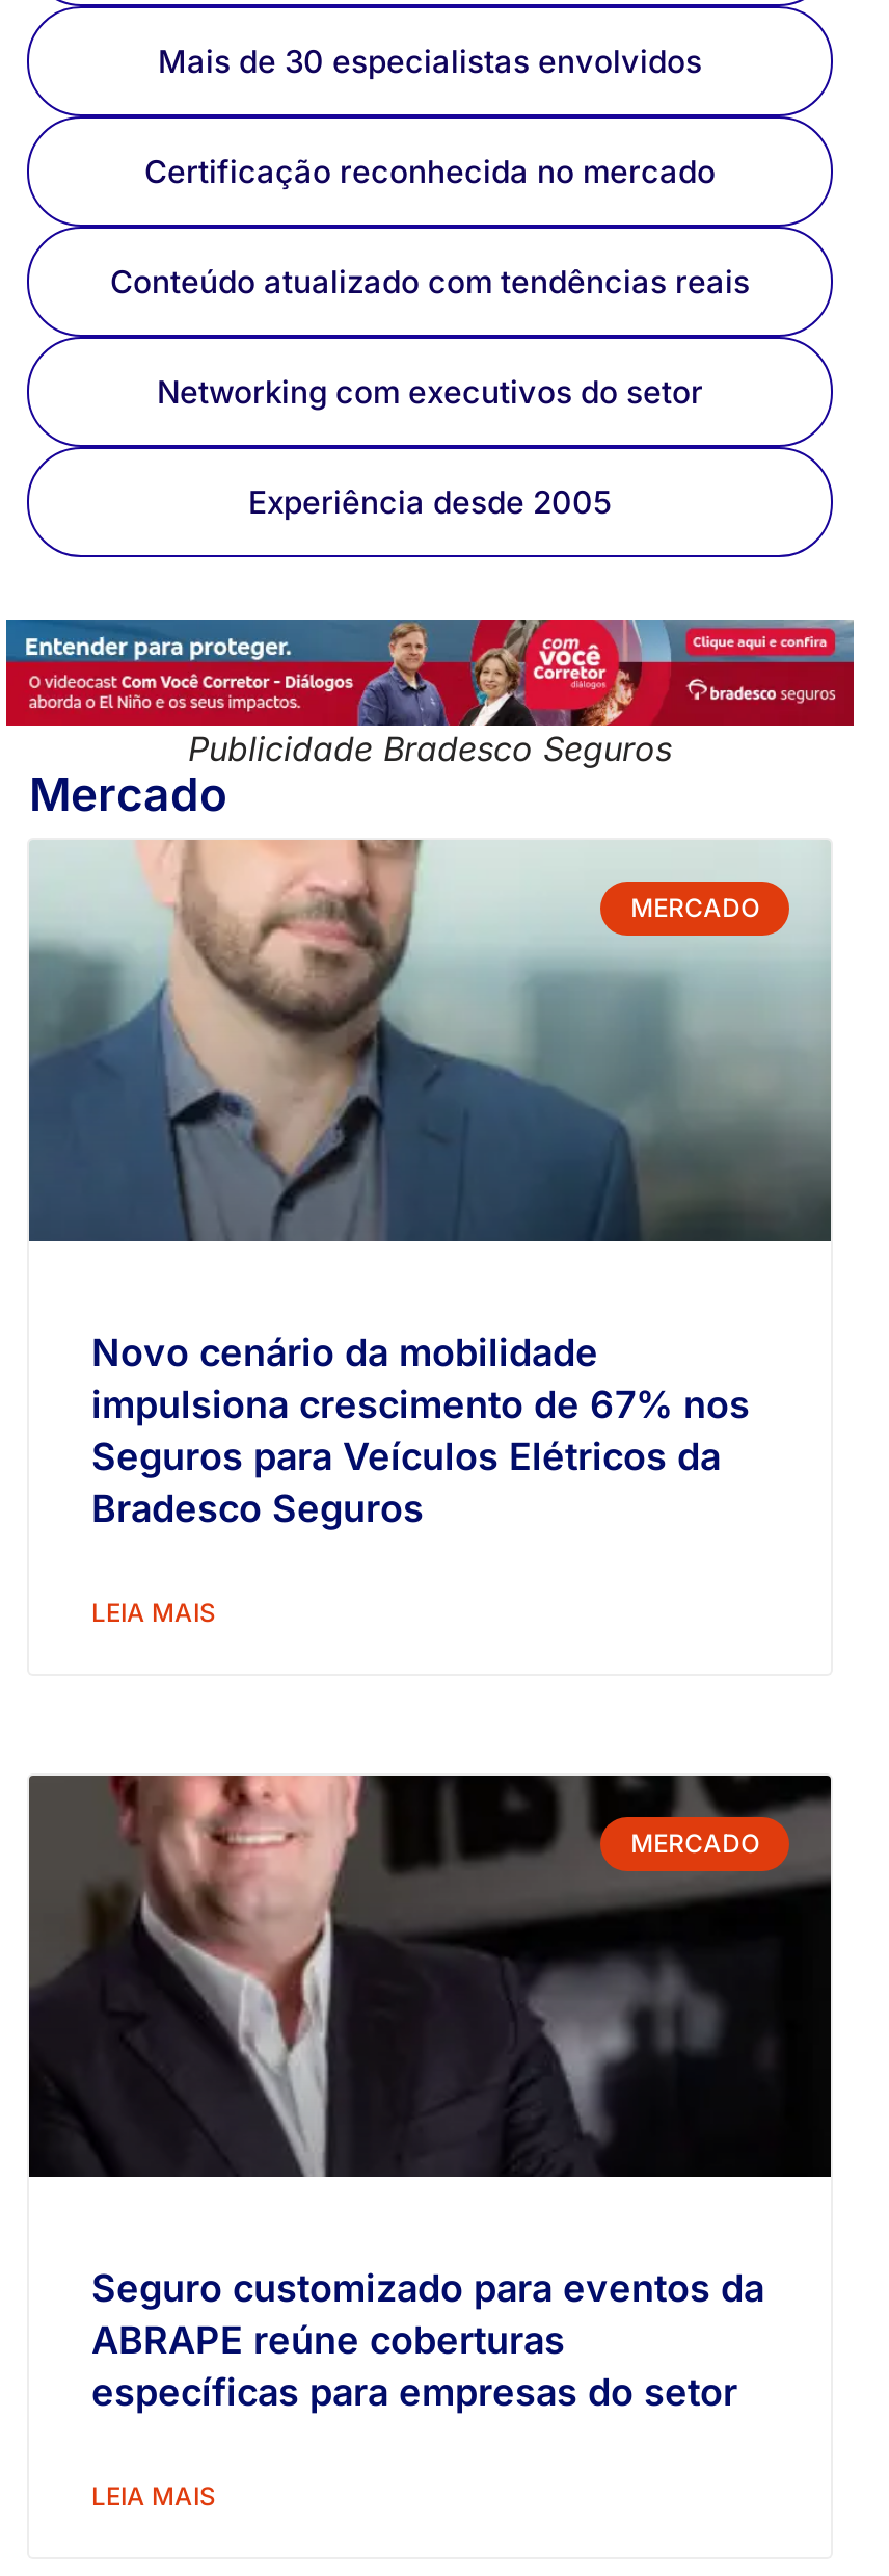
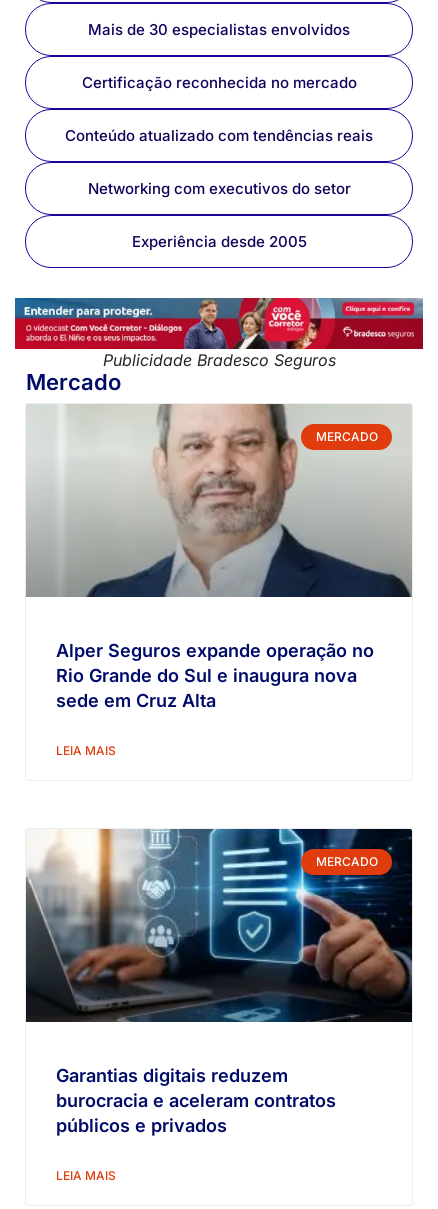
[29,840,831,1241] [image] -> [27,403,411,597] [image]
[91,1330,750,1530] Novo cenário da mobilidade | impulsiona crescimento de 67% nos | Seguros para Veículos Elétricos da | Bradesco Seguros -> [56,640,374,711] Alper Seguros expande operação no | Rio Grande do Sul e inaugura nova | sede em Cruz Alta
[27,1773,833,2179] [image] -> [26,828,413,1023] [image]
[91,2266,764,2414] Seguro customizado para eventos da | ABRAPE reúne coberturas | específicas para empresas do setor -> [56,1065,336,1136] Garantias digitais reduzem | burocracia e aceleram contratos | públicos e privados

